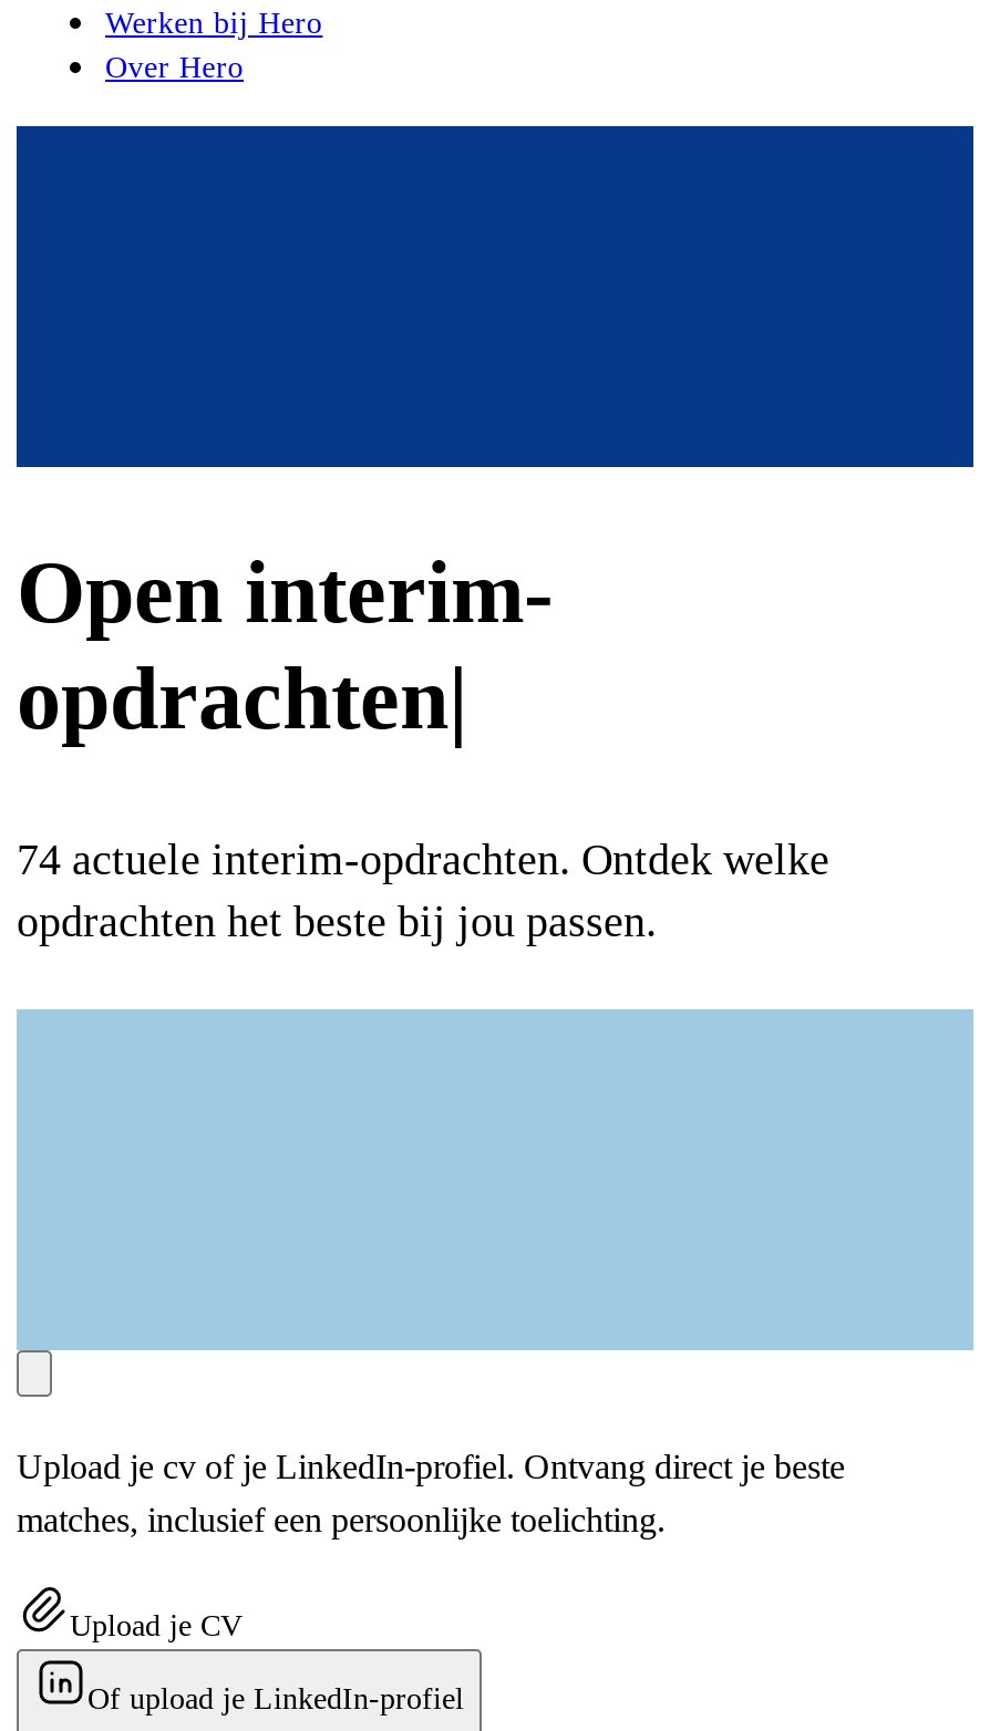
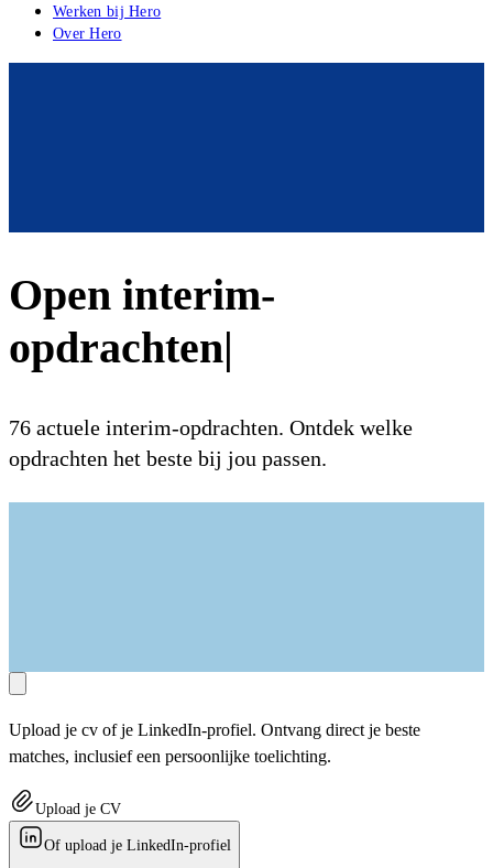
[17,834,829,883] 74 actuele interim-opdrachten. Ontdek welke -> [9,415,413,439] 76 actuele interim-opdrachten. Ontdek welke

